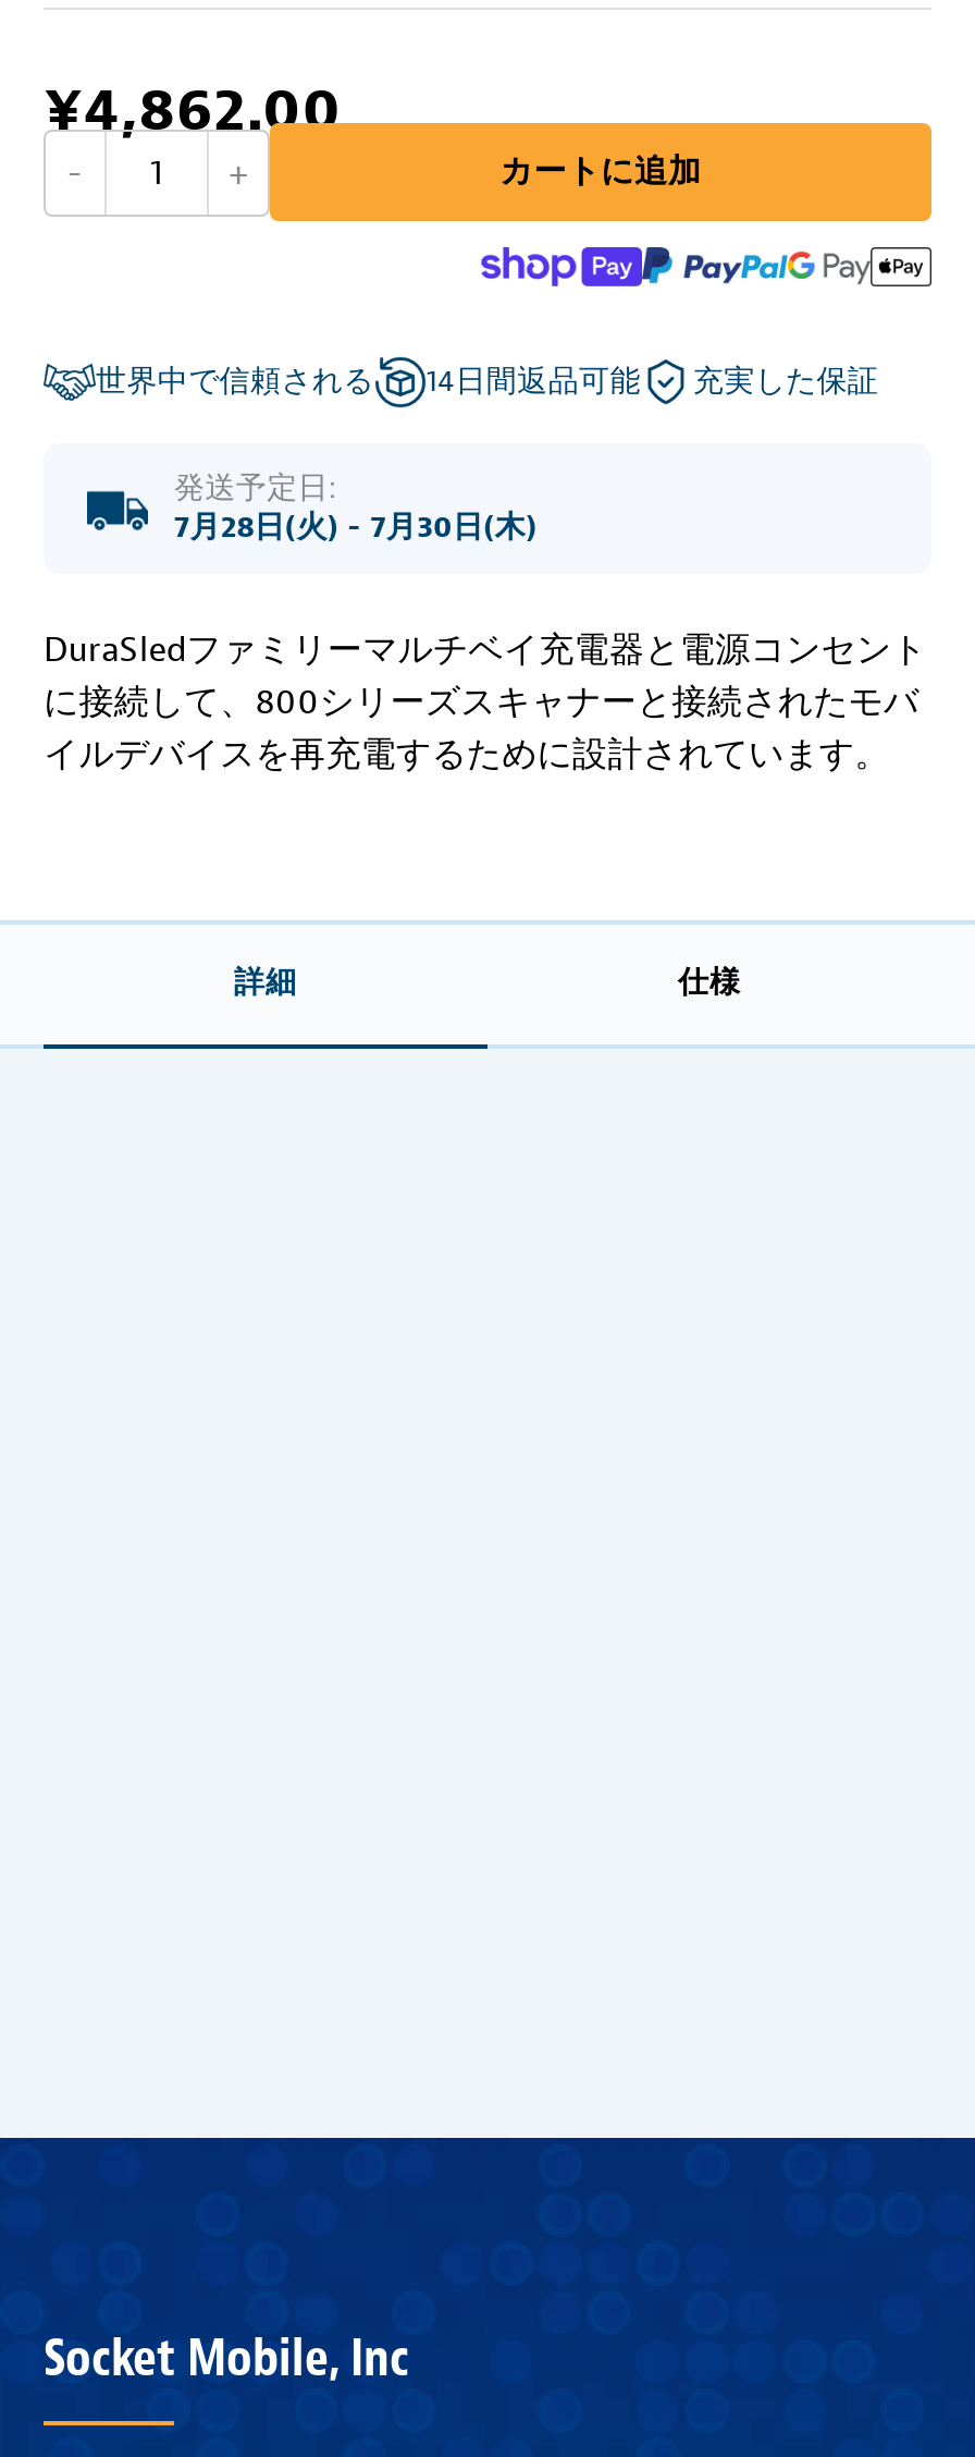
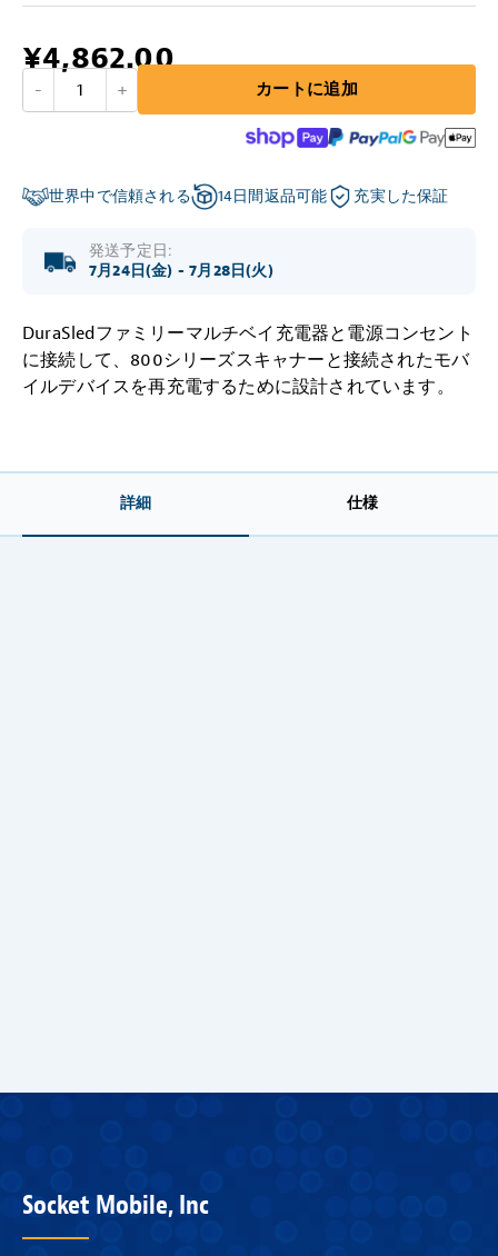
[174,509,537,546] 7月28日(火) - 7月30日(木) -> [89,261,273,280] 7月24日(金) - 7月28日(火)

